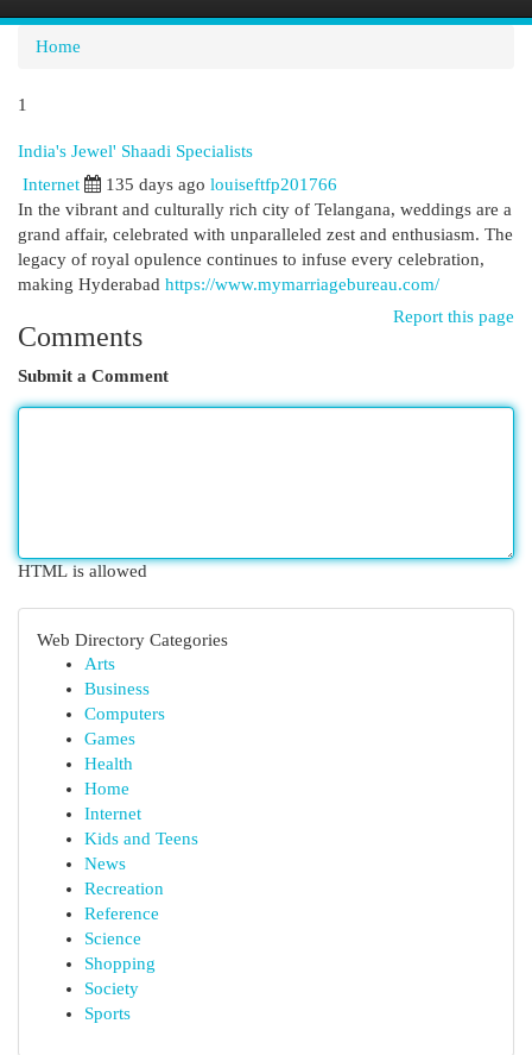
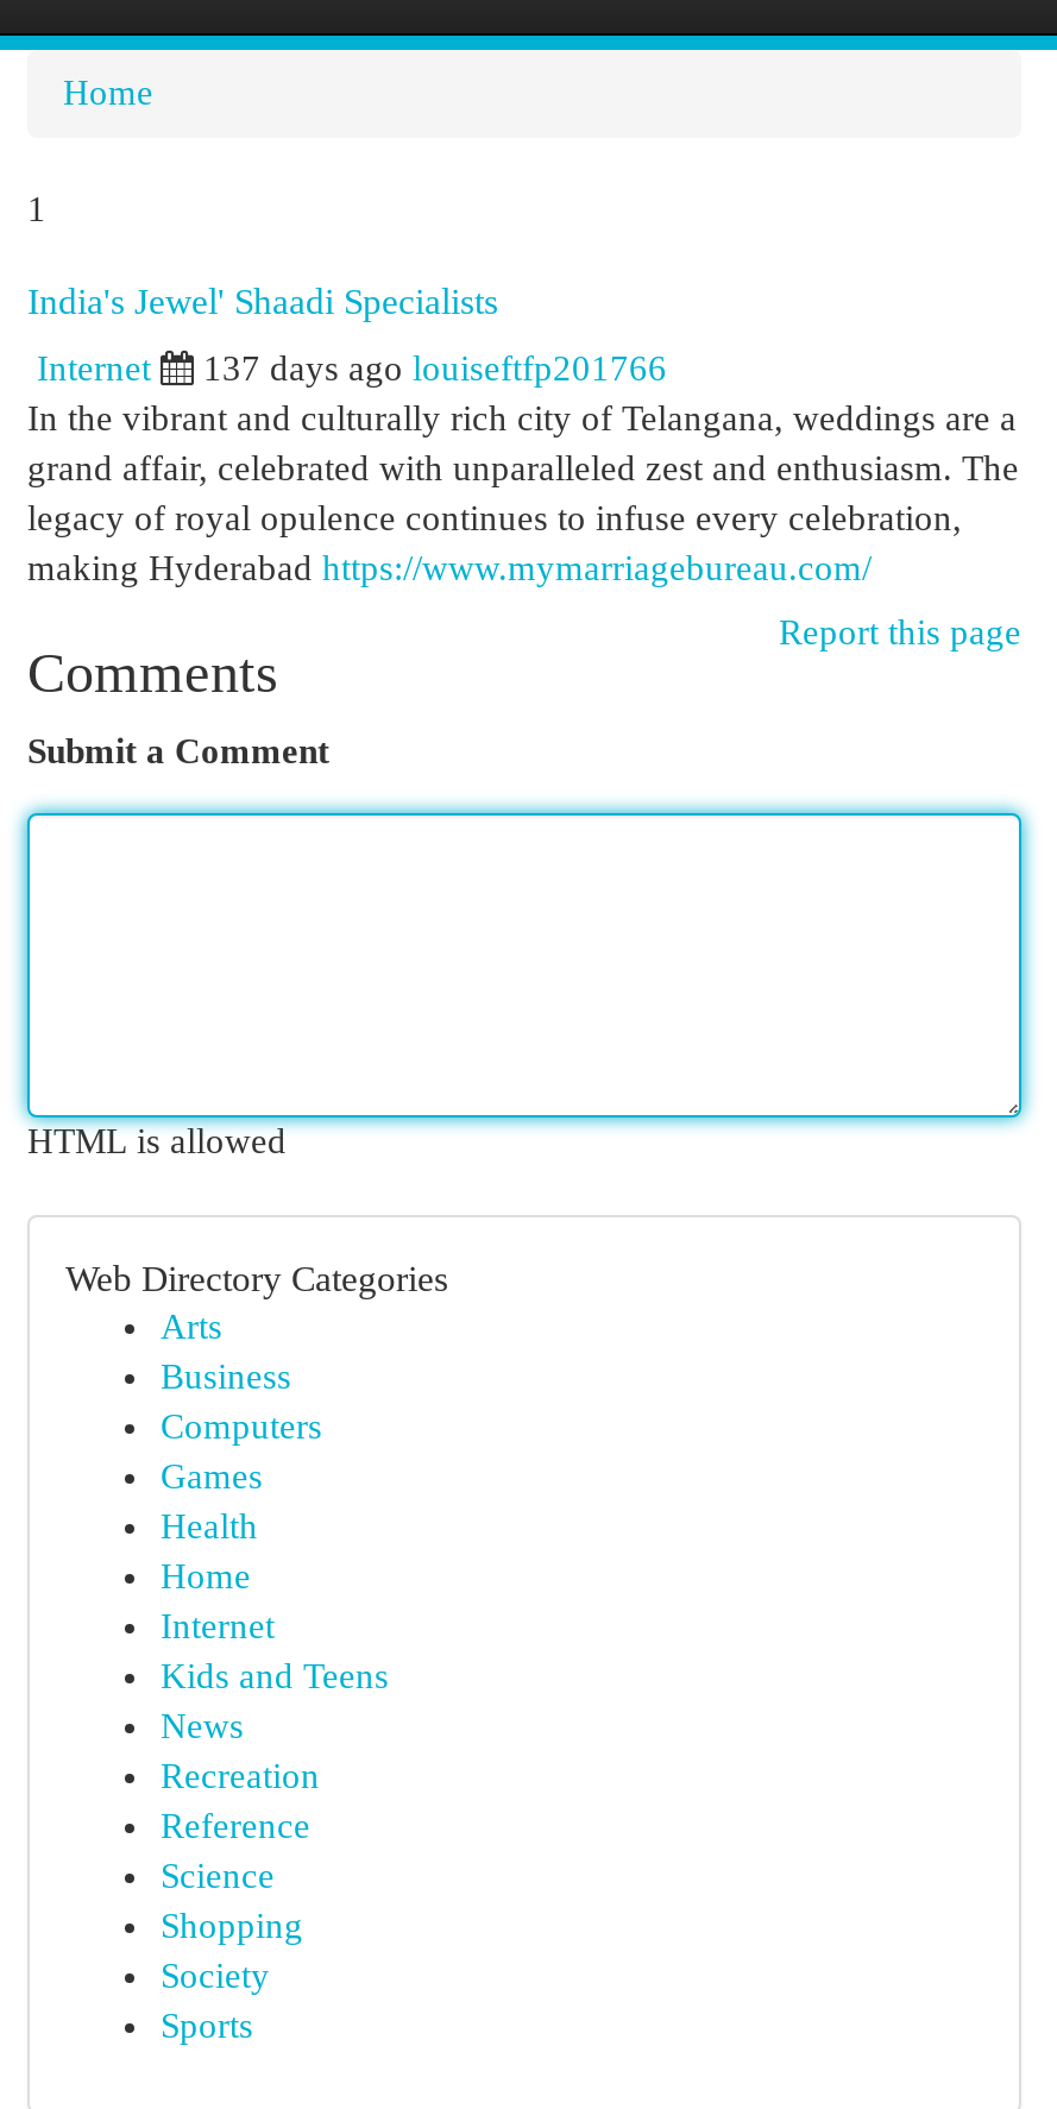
[106,175,337,194] 135 days ago louiseftfp201766 -> [203,350,667,388] 137 days ago louiseftfp201766

